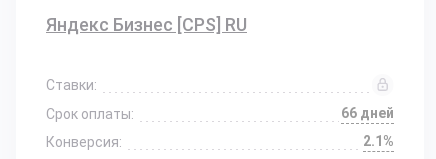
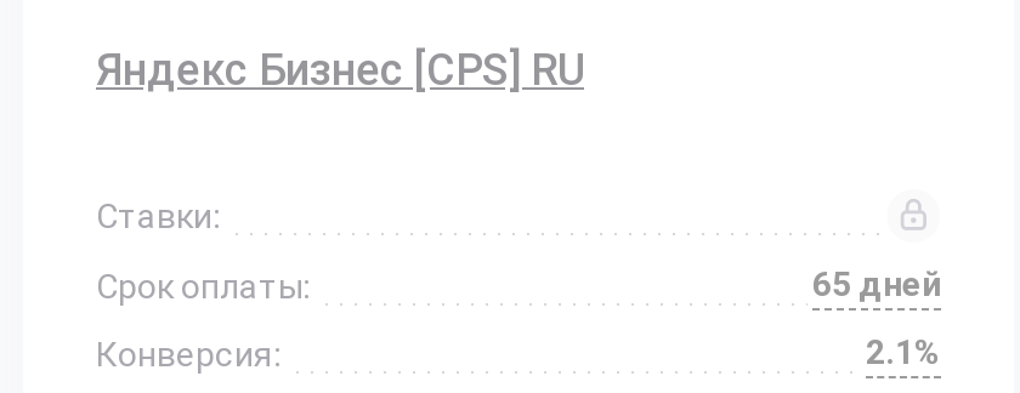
[341,105,394,121] 66 дней -> [812,264,941,303] 65 дней

